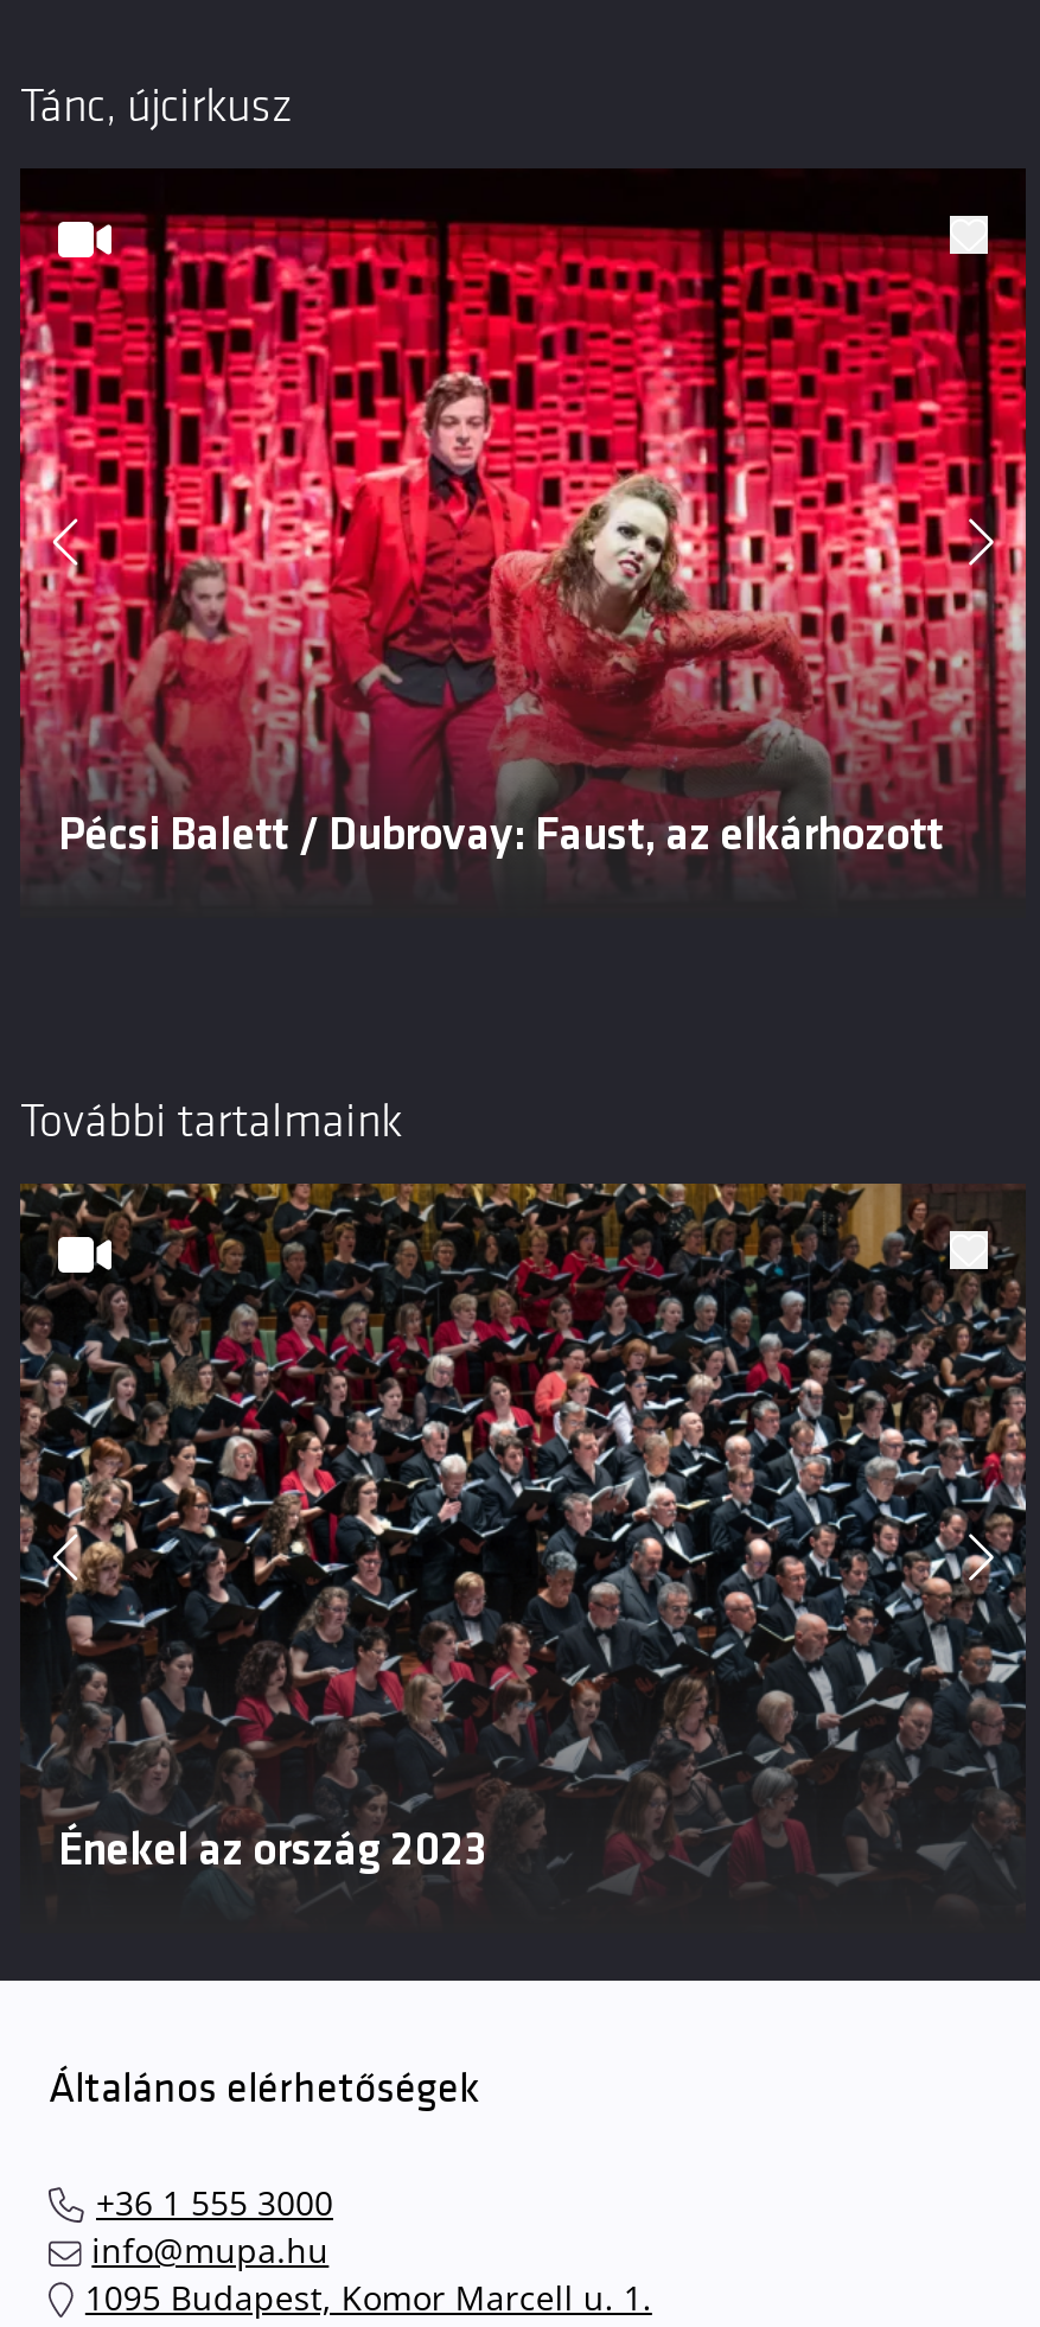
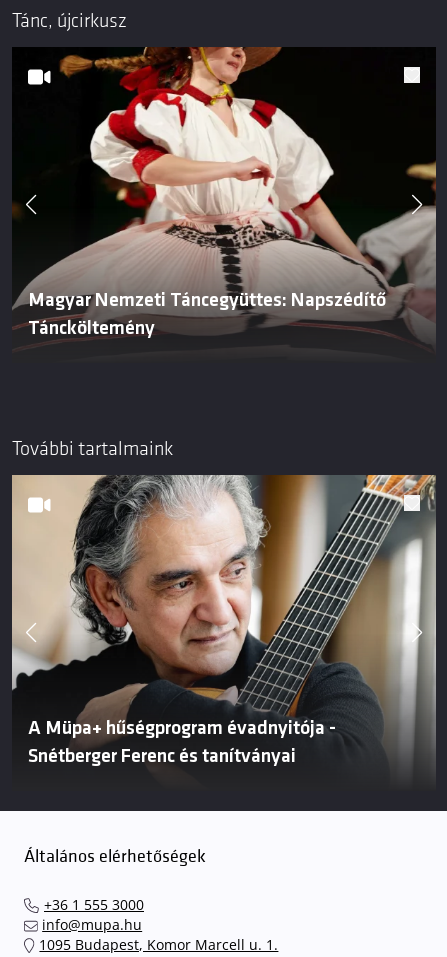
[18,168,1028,863] [image] | Pécsi Balett / Dubrovay: Faust, az elkárhozott -> [12,46,436,339] [image] | Magyar Nemzeti Táncegyüttes: Napszédítő | Táncköltemény
[20,1181,1026,1879] [image] | Énekel az ország 2023 -> [11,474,437,769] [image] | A Müpa+ hűségprogram évadnyitója - | Snétberger Ferenc és tanítványai

